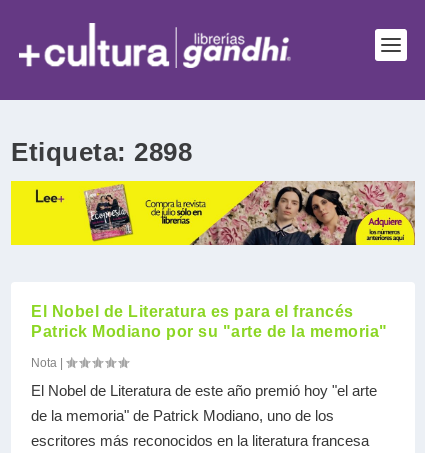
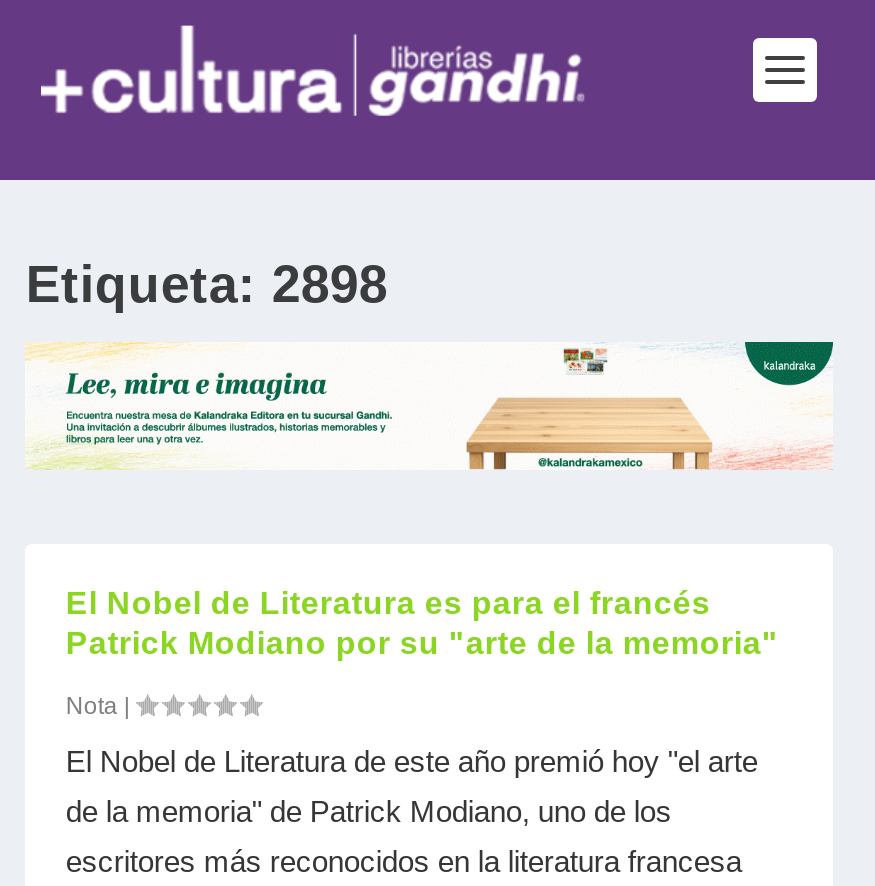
[10,180,416,246] [image] -> [25,340,835,472] [image]

